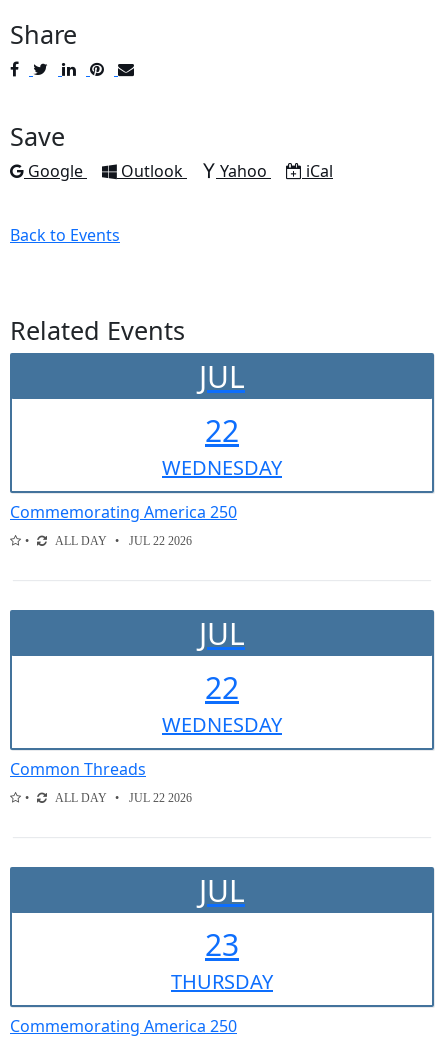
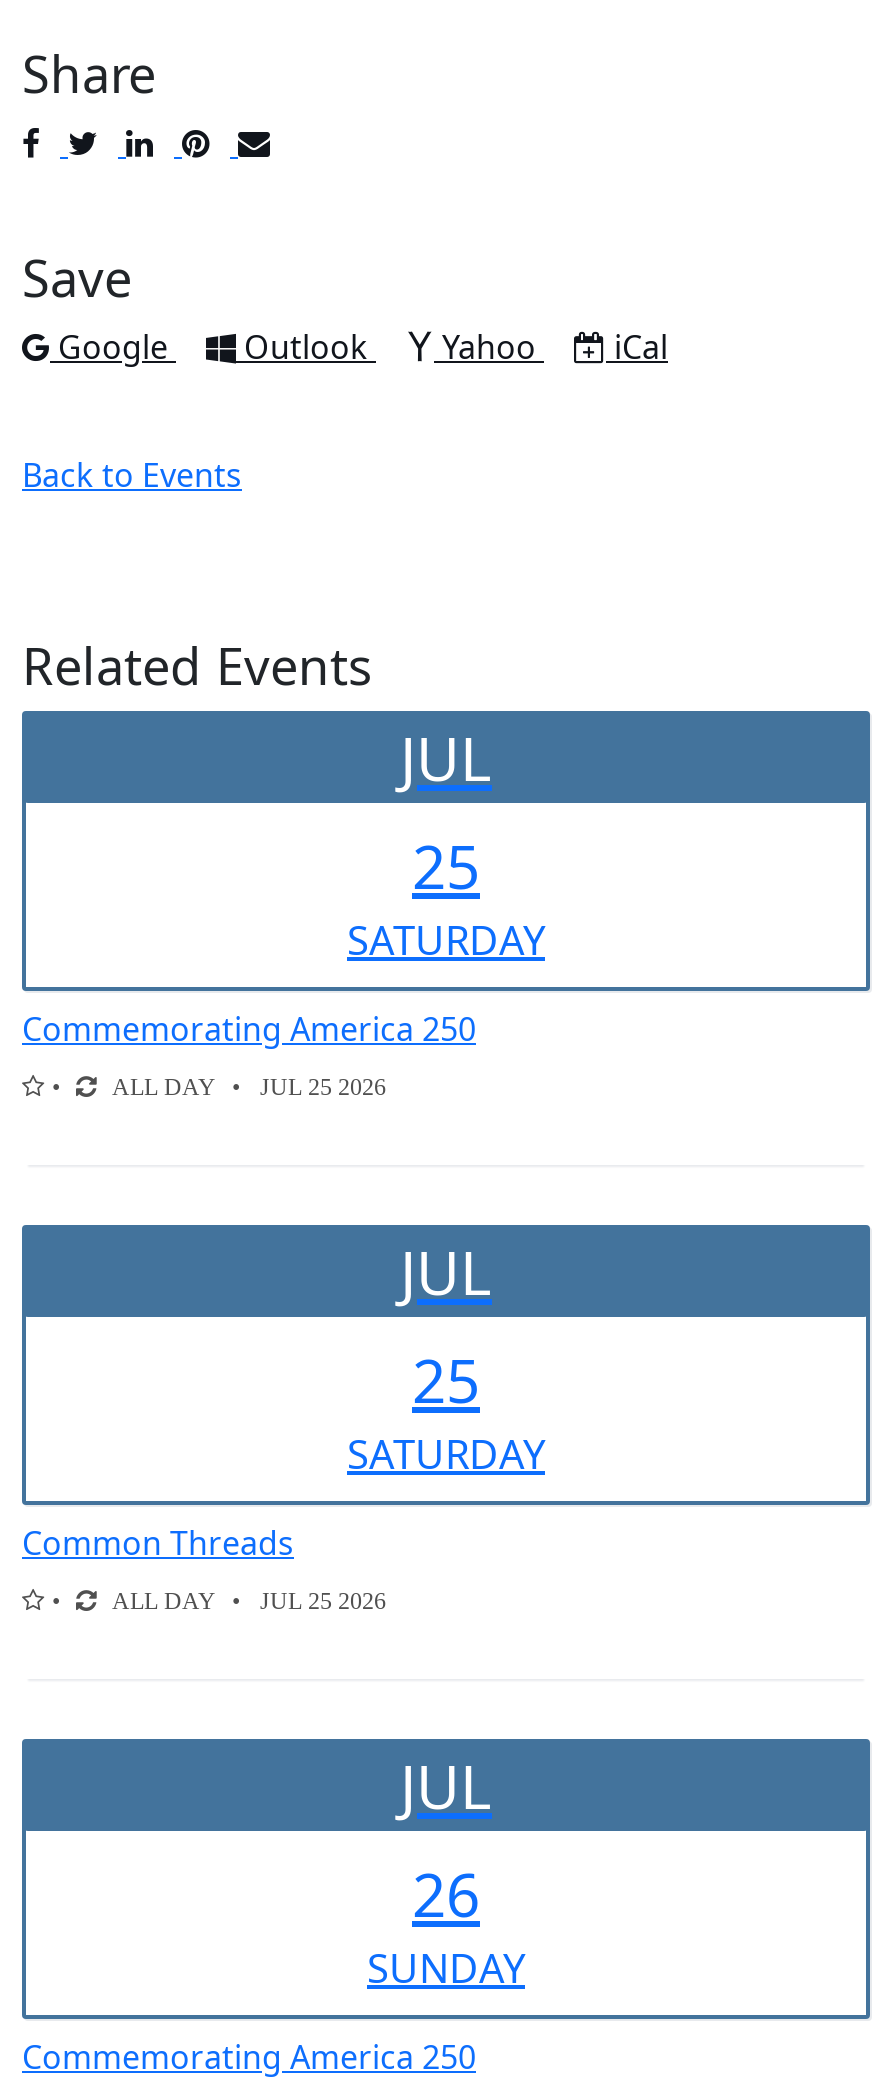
[162,410,282,481] 22 | WEDNESDAY -> [347,825,545,967] 25 | SATURDAY
[55,534,192,548] ALL DAY JUL 22 2026 -> [112,1074,386,1102] ALL DAY JUL 25 2026
[162,667,282,738] 22 | WEDNESDAY -> [347,1339,545,1481] 25 | SATURDAY
[55,791,192,805] ALL DAY JUL 22 2026 -> [112,1588,386,1616] ALL DAY JUL 25 2026
[171,924,273,995] 23 | THURSDAY -> [367,1853,525,1995] 26 | SUNDAY

